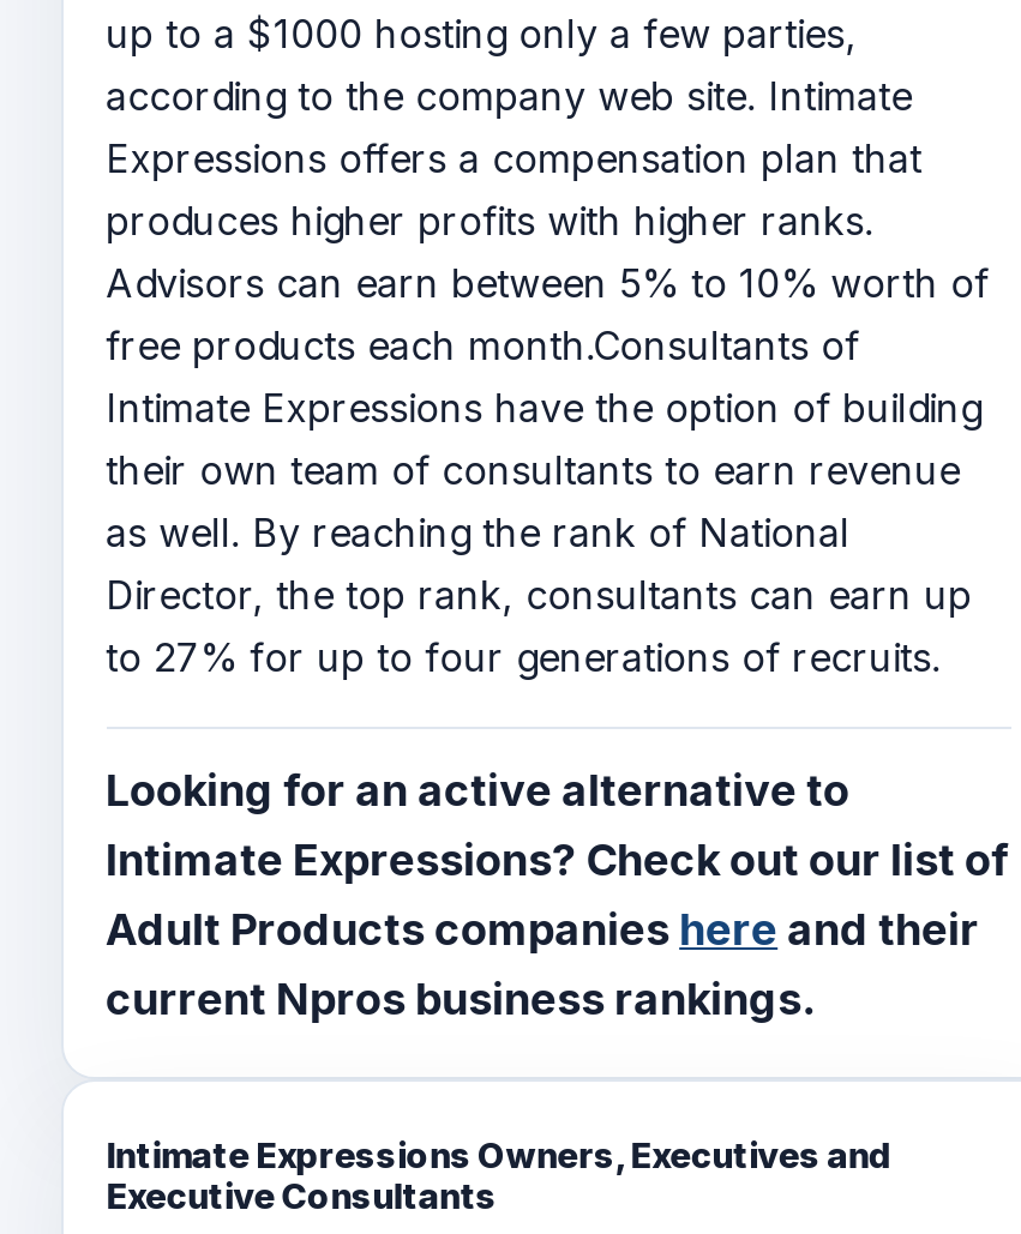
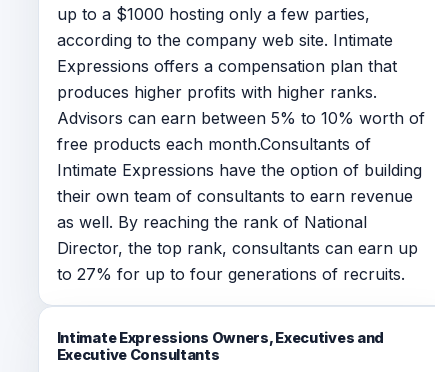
[106,765,1008,1024] Looking for an active alternative to | Intimate Expressions? Check out our list of | Adult Products companies here and their | current Npros business rankings. -> none

